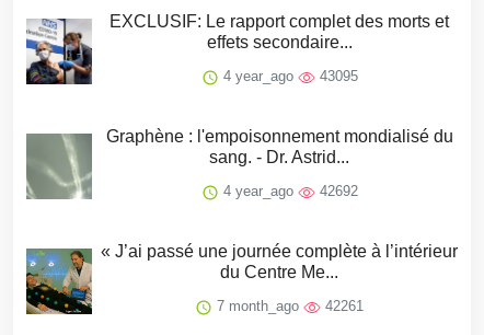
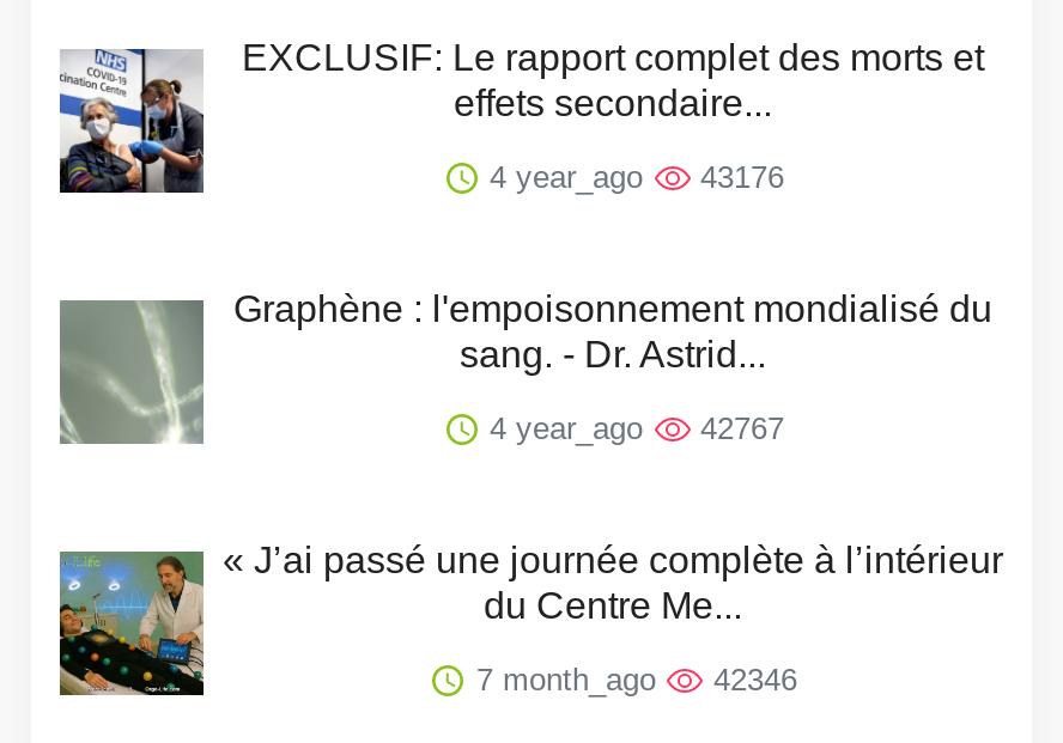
[218,68,358,84] 4 year_ago 43095 -> [480,158,784,194] 4 year_ago 43176
[218,183,358,199] 4 year_ago 42692 -> [480,409,784,445] 4 year_ago 42767
[212,298,364,314] 7 month_ago 42261 -> [467,661,797,697] 7 month_ago 42346

